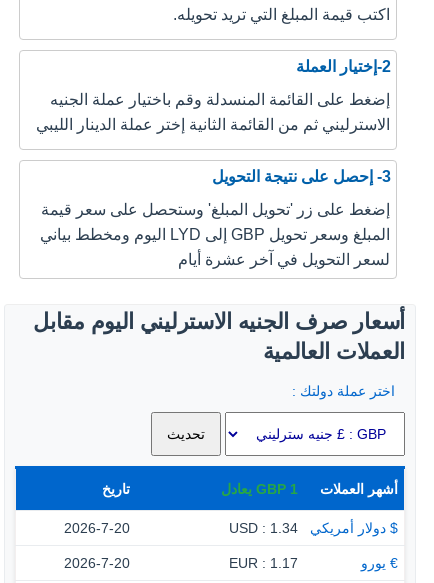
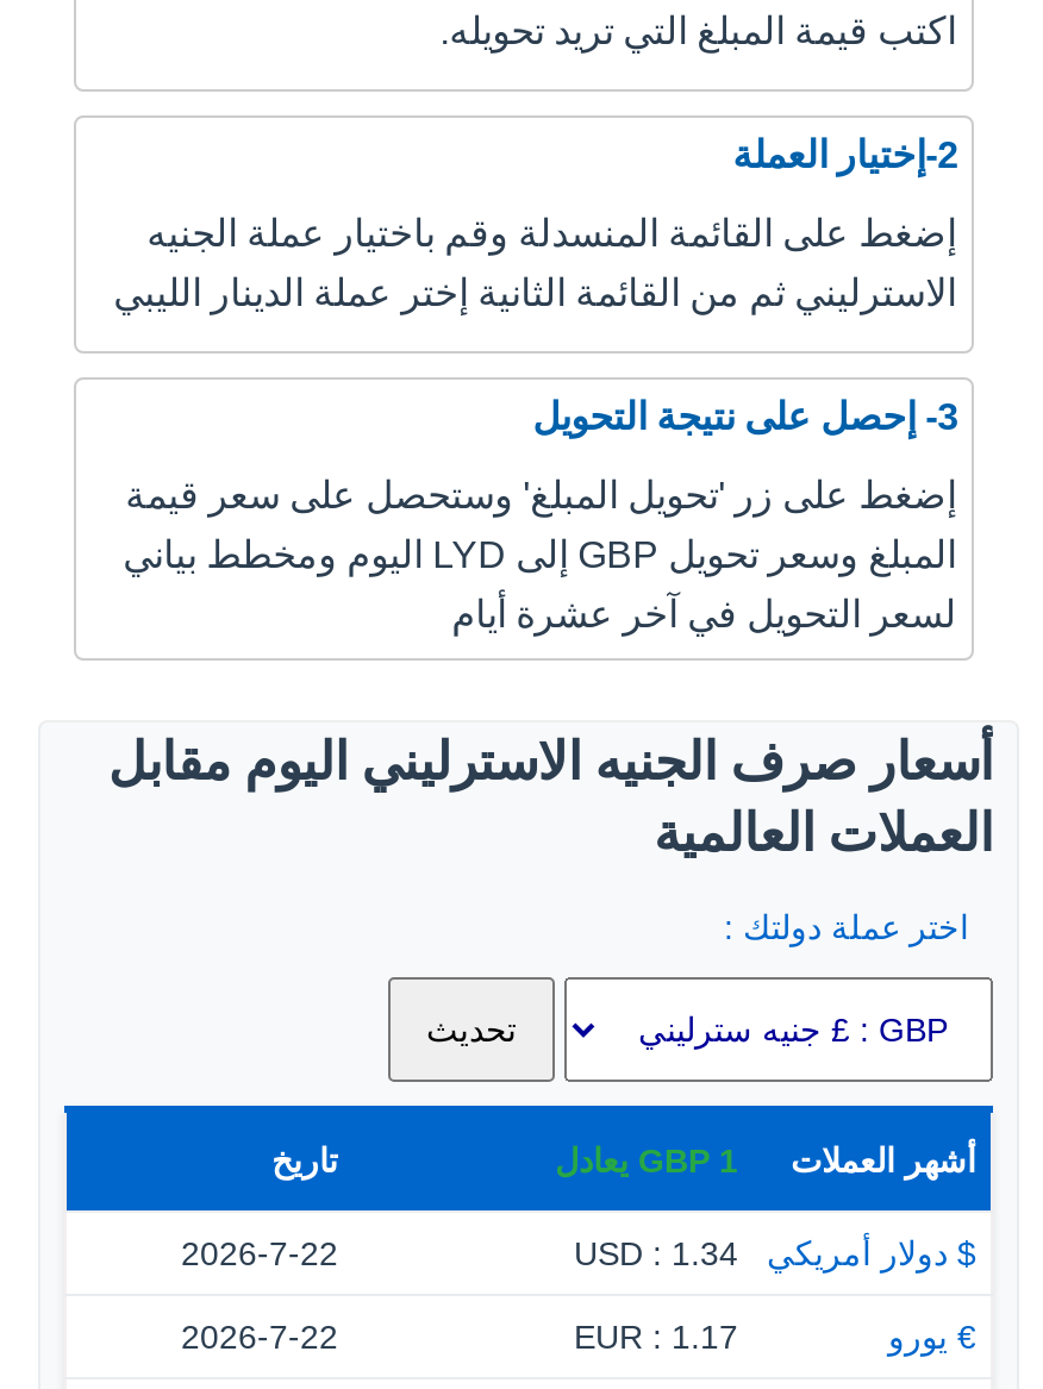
[64,520,130,536] 2026-7-20 -> [181,1234,338,1272] 2026-7-22
[64,555,130,571] 2026-7-20 -> [181,1318,338,1356] 2026-7-22

